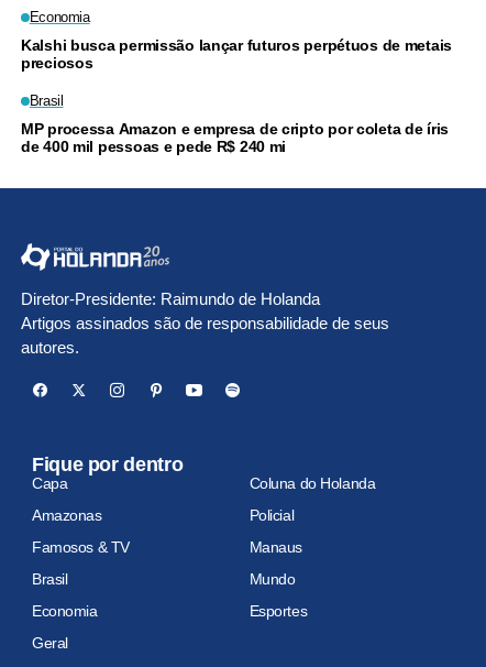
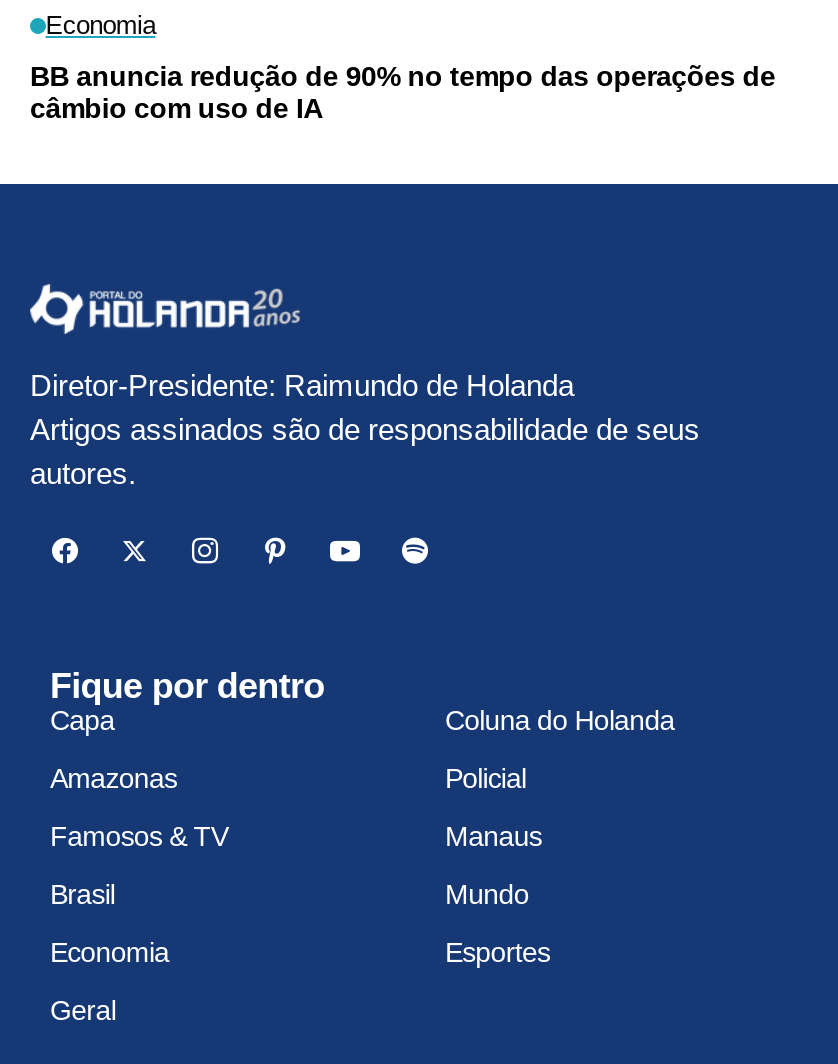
[21,36,452,155] Kalshi busca permissão lançar futuros perpétuos de metais | preciosos | Brasil | MP processa Amazon e empresa de cripto por coleta de íris | de 400 mil pessoas e pede R$ 240 mi -> [30,60,775,124] BB anuncia redução de 90% no tempo das operações de | câmbio com uso de IA

